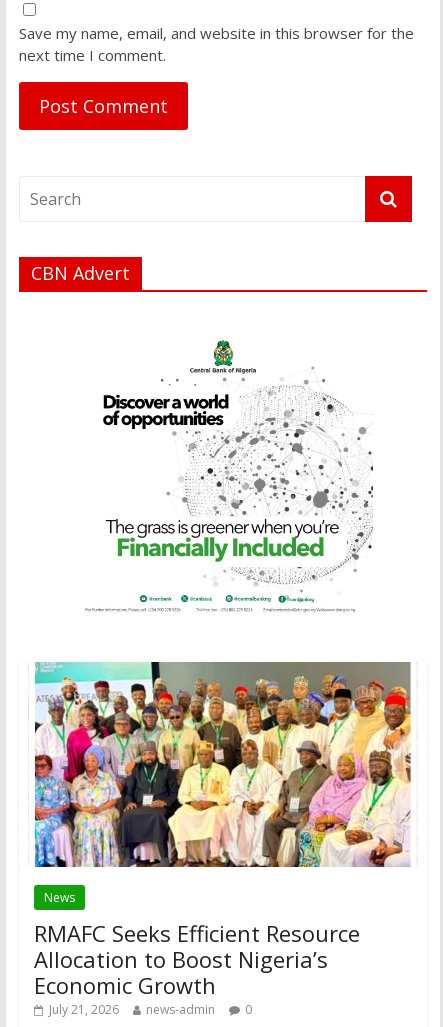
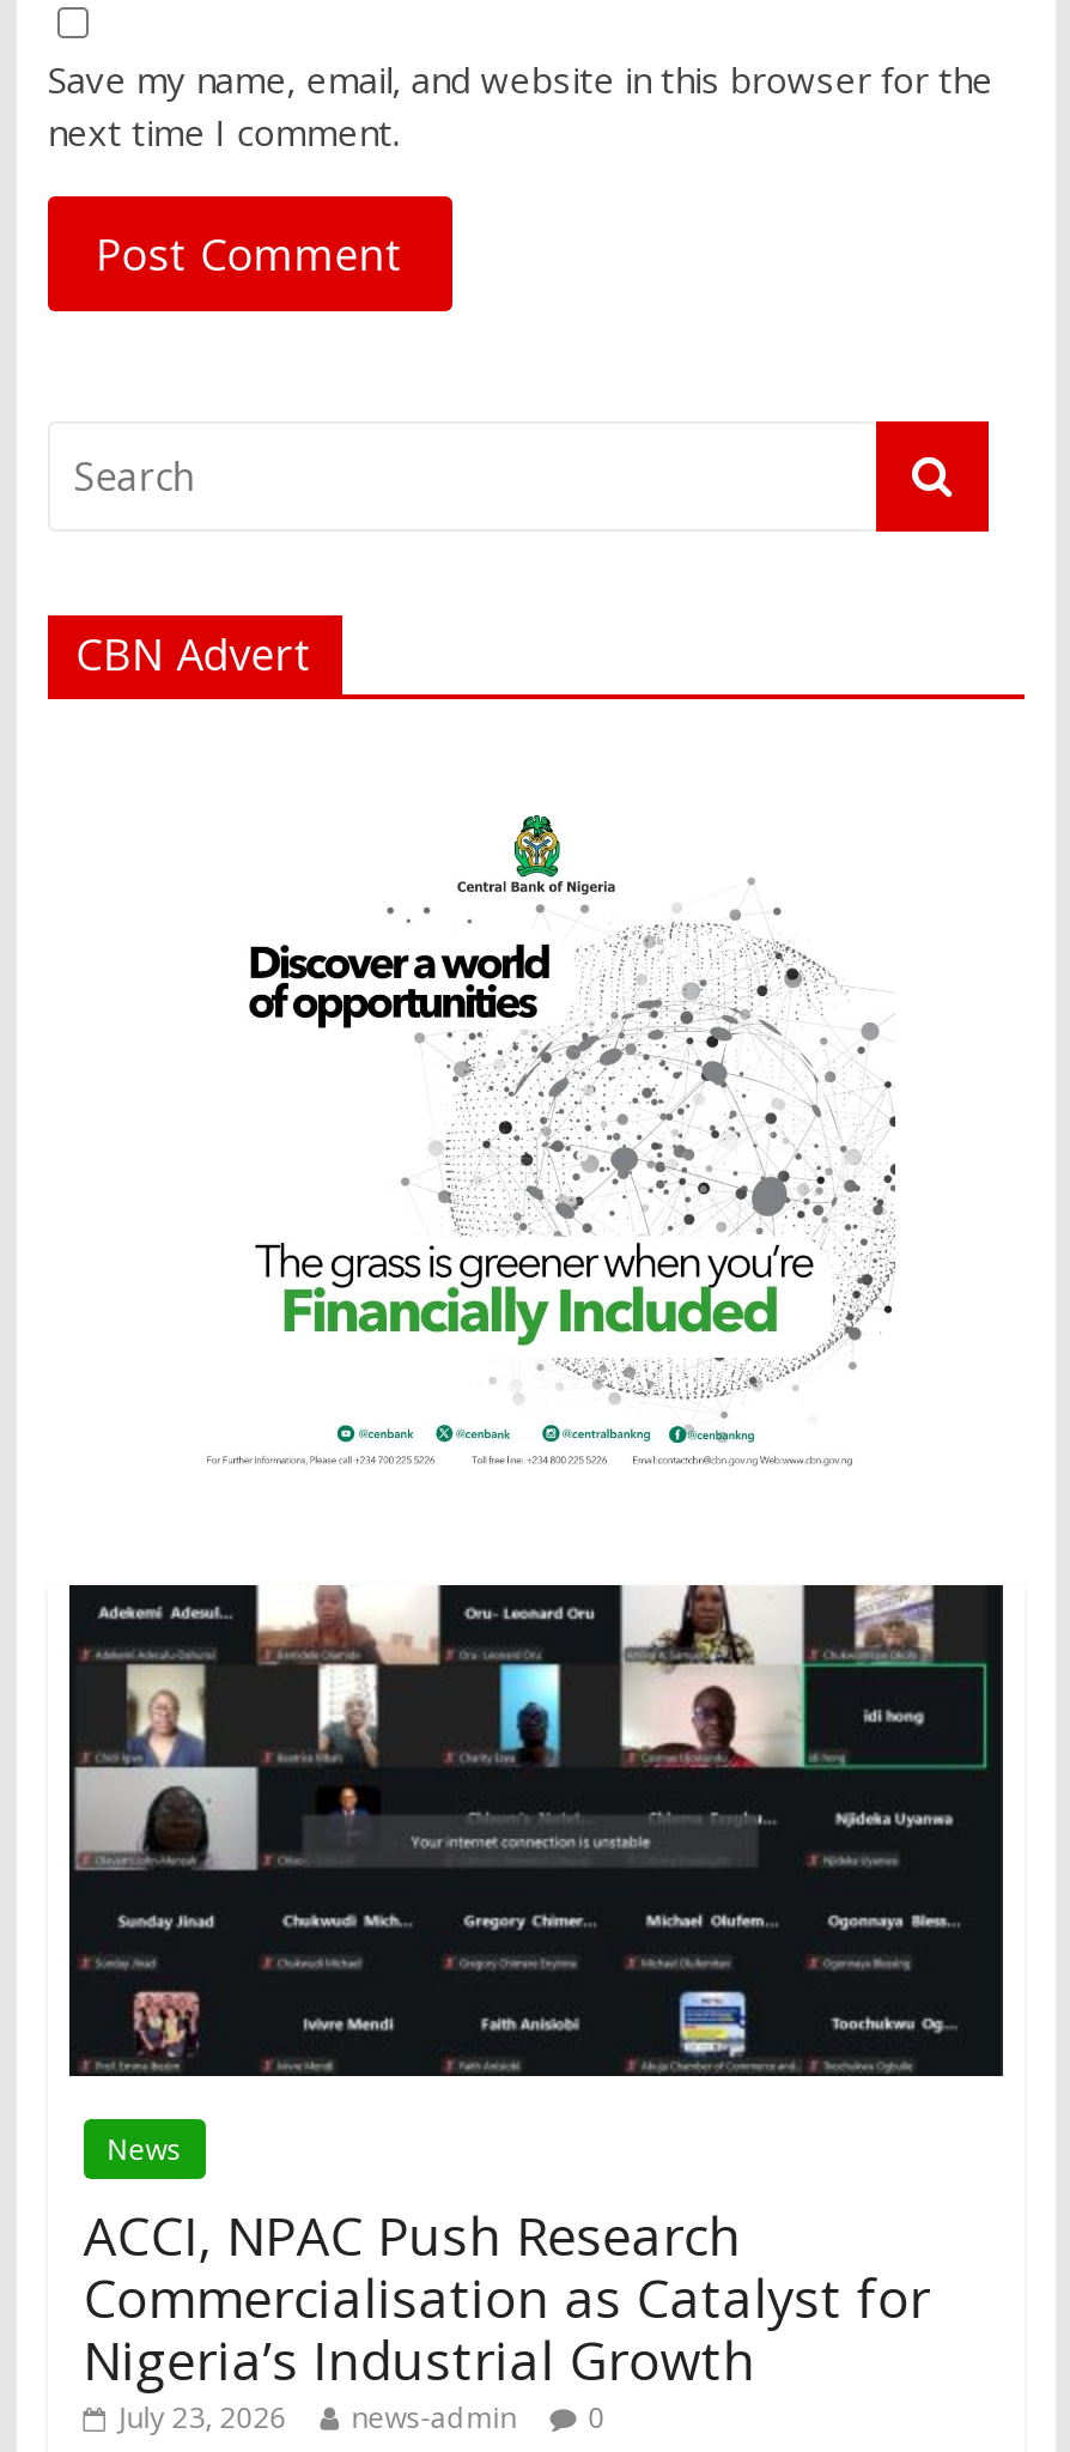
[28,661,418,868] [image] -> [67,1583,1005,2078] [image]
[34,918,360,1018] RMAFC Seeks Efficient Resource | Allocation to Boost Nigeria’s | Economic Growth | July 21, 2026 -> [83,2198,931,2438] ACCI, NPAC Push Research | Commercialisation as Catalyst for | Nigeria’s Industrial Growth | July 23, 2026

